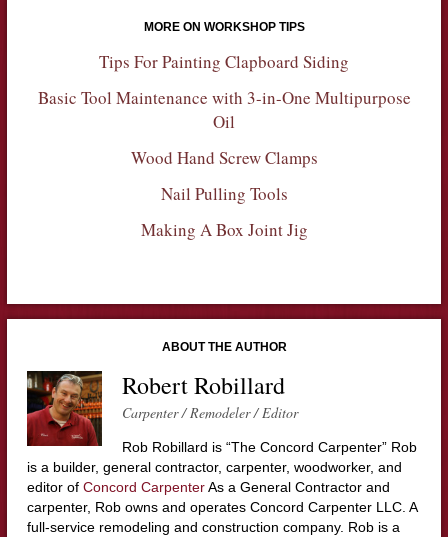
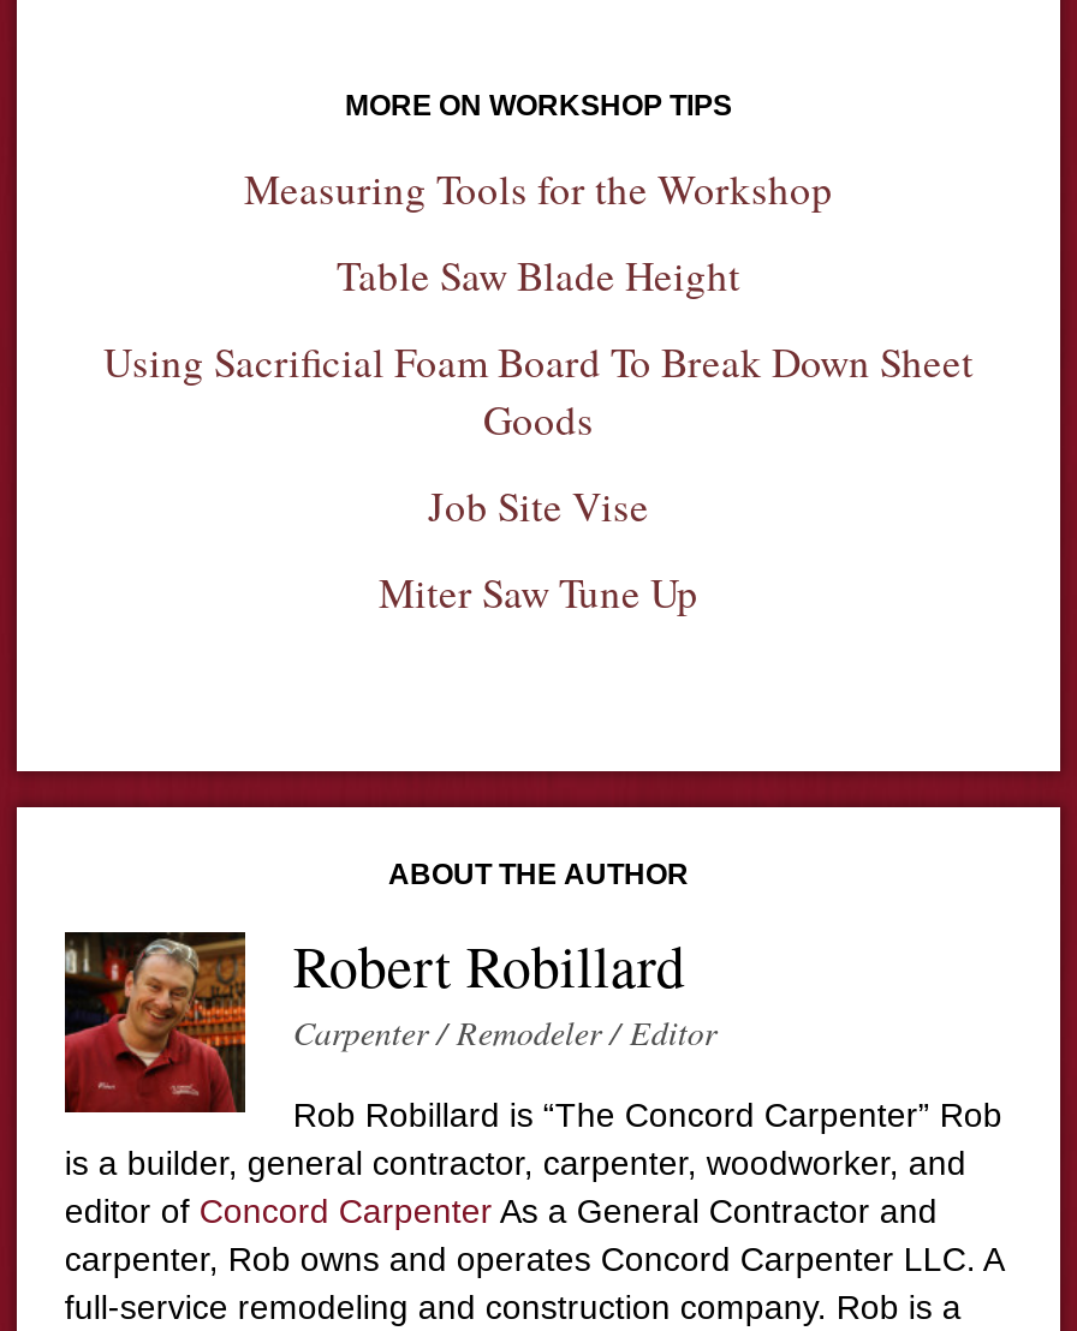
[99,50,349,73] Tips For Painting Clapboard Siding -> [244,161,833,216] Measuring Tools for the Workshop
[37,86,410,133] Basic Tool Maintenance with 3-in-One Multipurpose | Oil -> [337,247,740,302] Table Saw Blade Height
[130,146,317,169] Wood Hand Screw Clamps -> [103,334,974,447] Using Sacrificial Foam Board To Break Down Sheet | Goods
[160,182,287,205] Nail Pulling Tools -> [428,478,649,533] Job Site Vise
[140,218,307,241] Making A Box Joint Jig -> [379,564,698,620] Miter Saw Tune Up

